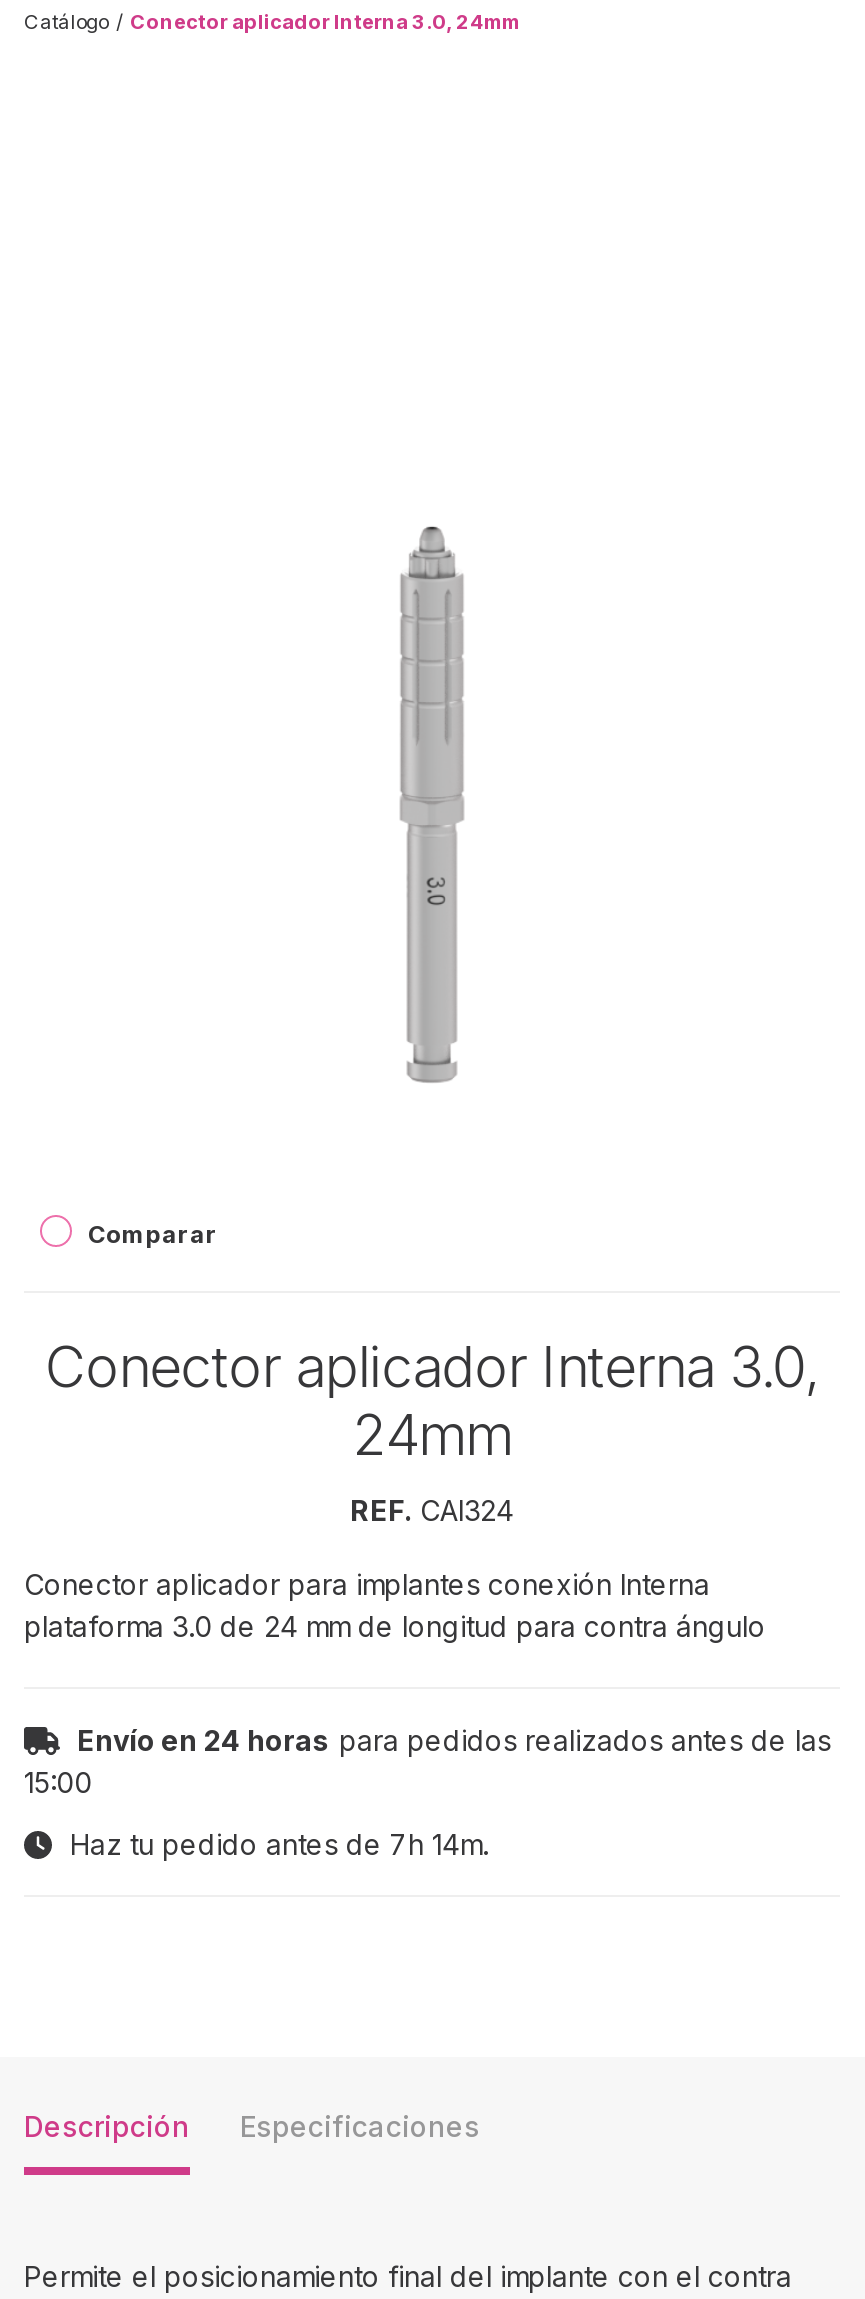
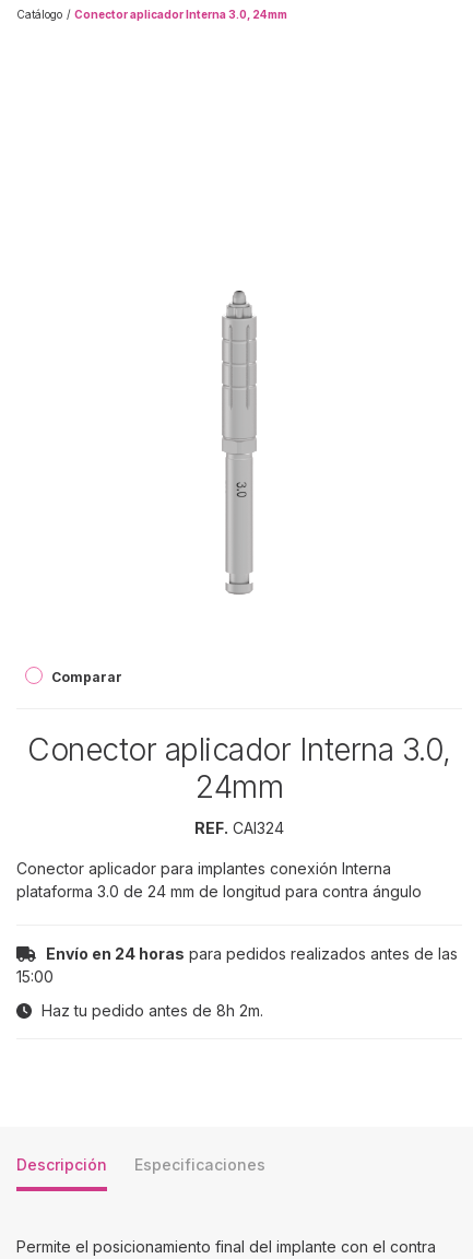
[62,1828,488,1862] Haz tu pedido antes de 7h 14m. -> [37,1002,263,1020] Haz tu pedido antes de 8h 2m.

